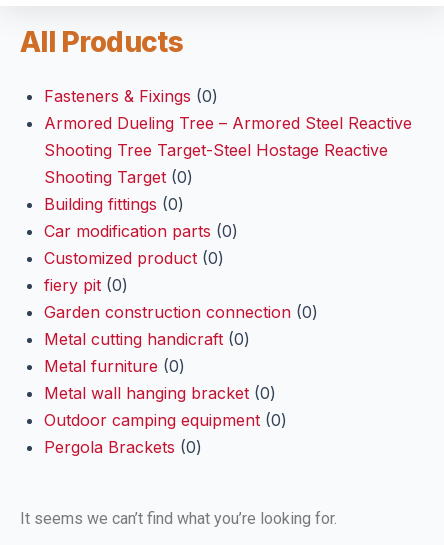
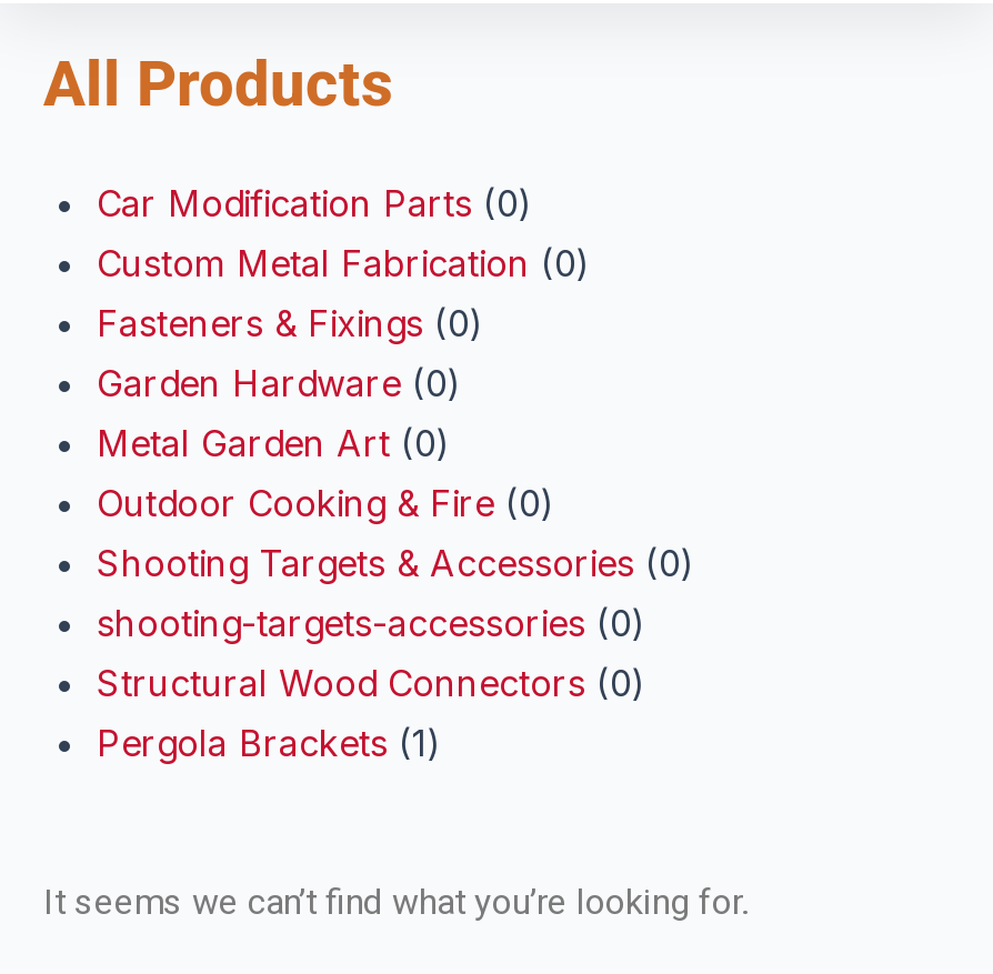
none -> [97,181,576,285] Car Modification Parts 0 | Custom Metal Fabrication 0
moved [44,86,212,106] -> [97,301,470,345]: Fasteners & Fixings 0
[44,113,412,457] Armored Dueling Tree – Armored Steel Reactive | Shooting Tree Target-Steel Hostage Reactive | Shooting Target 0 | Building fittings 0 | Car modification parts 0 | Customized product 0 | fiery pit 0 | Garden construction connection 0 | Metal cutting handicraft 0 | Metal furniture 0 | Metal wall hanging bracket 0 | Outdoor camping equipment 0 | Pergola Brackets 0 -> [97,361,681,765] Garden Hardware 0 | Metal Garden Art 0 | Outdoor Cooking & Fire 0 | Shooting Targets & Accessories 0 | shooting-targets-accessories 0 | Structural Wood Connectors 0 | Pergola Brackets 1

